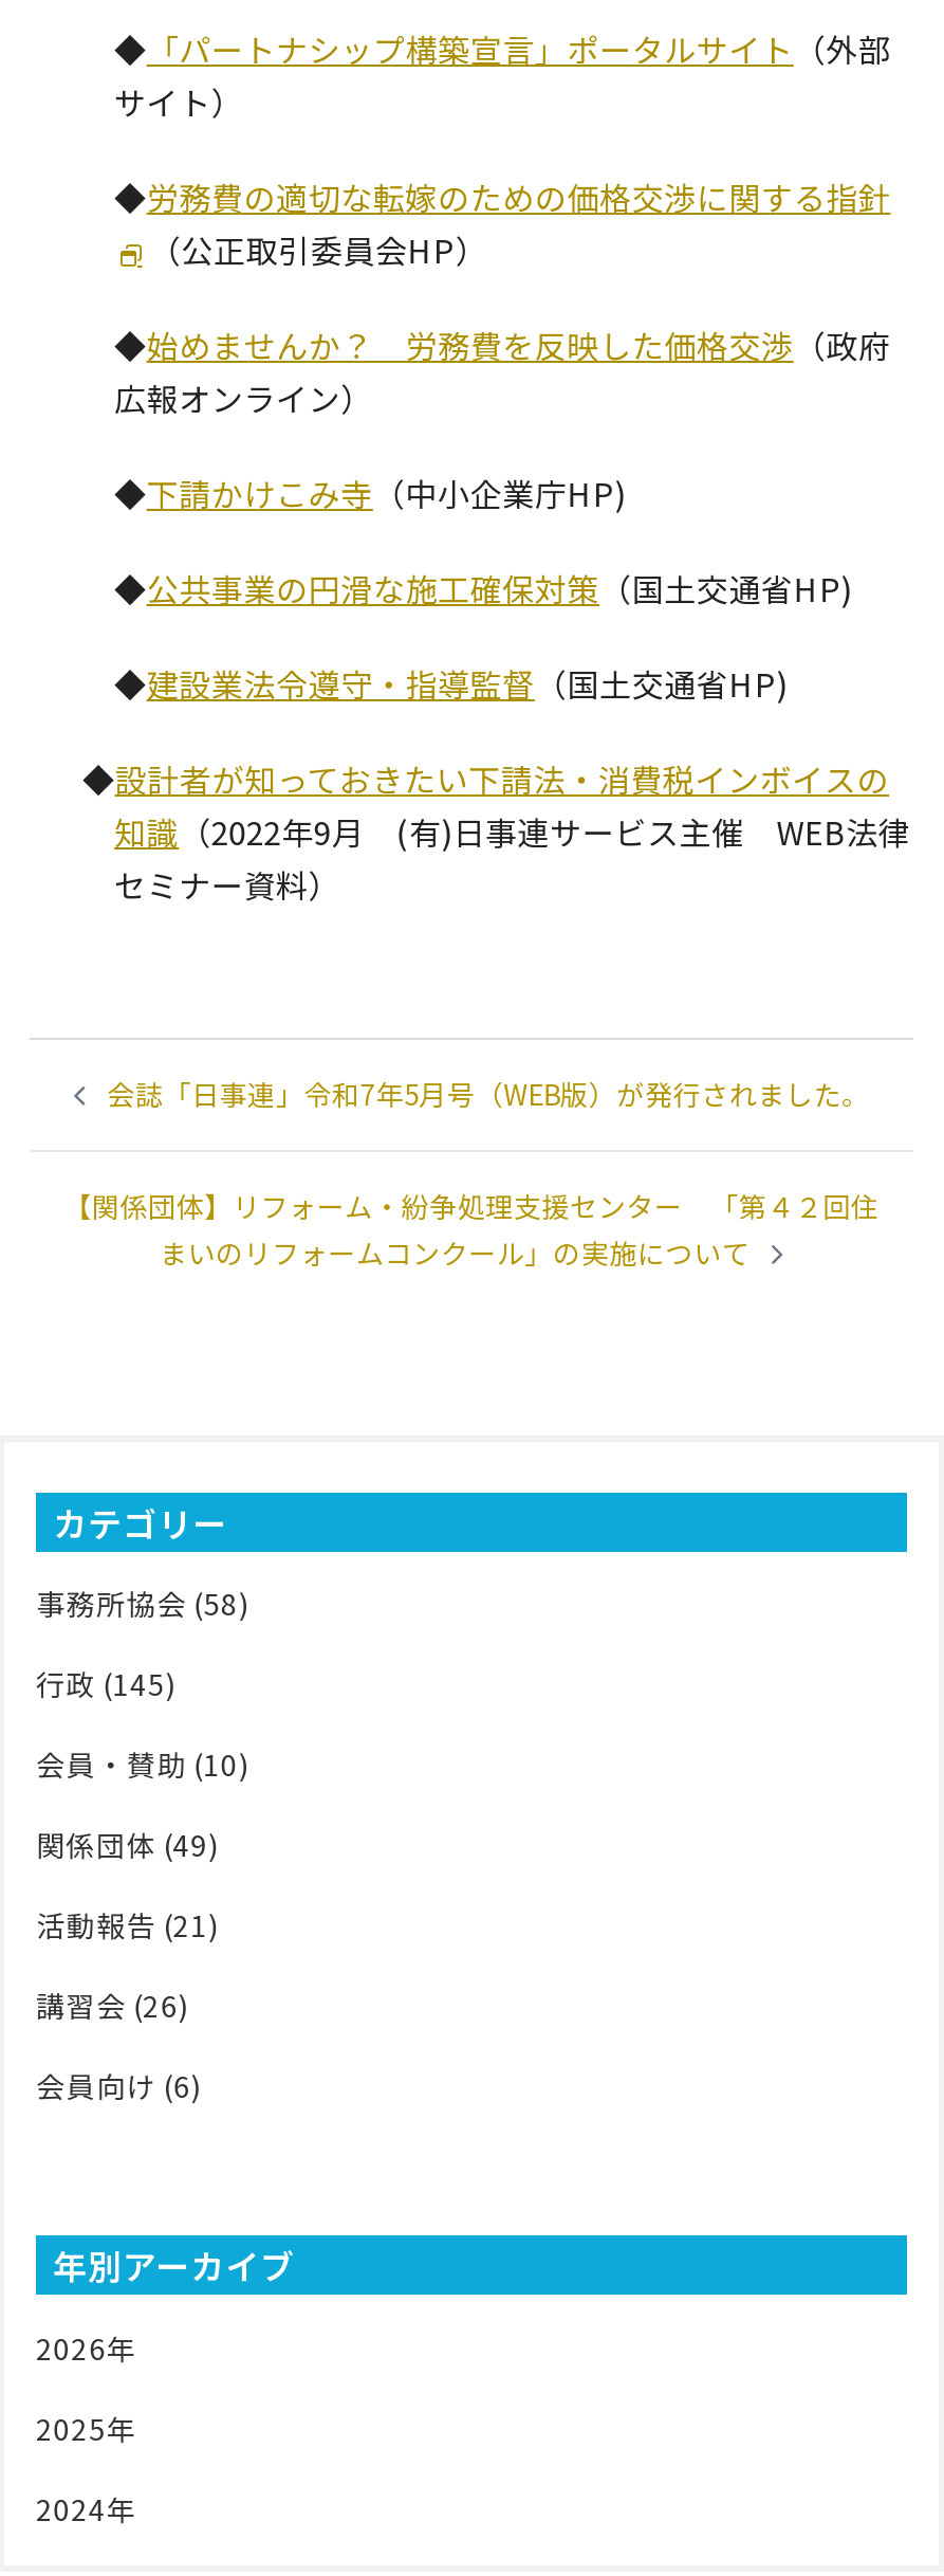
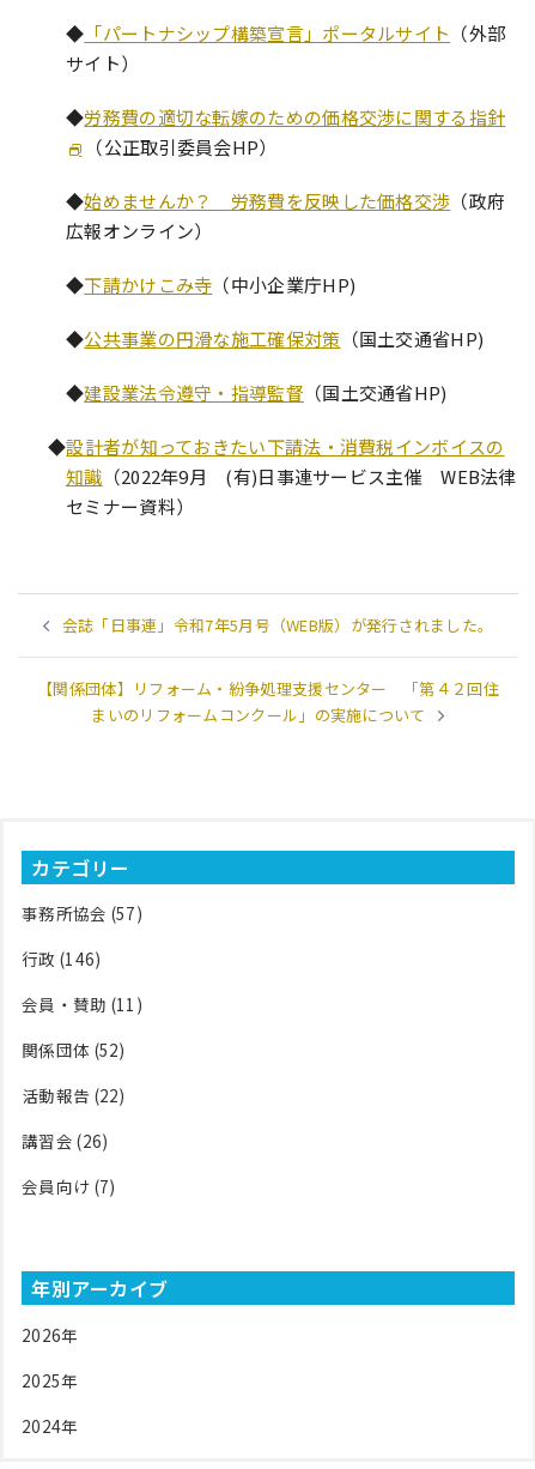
[36,1582,249,1624] 事務所協会(58) -> [22,901,142,925] 事務所協会(57)
[36,1662,176,1704] 行政(145) -> [22,947,101,971] 行政(146)
[36,1742,249,1785] 会員・賛助(10) -> [22,992,142,1016] 会員・賛助(11)
[36,1823,219,1865] 関係団体(49) -> [22,1038,125,1062] 関係団体(52)
[36,1903,219,1945] 活動報告(21) -> [22,1083,125,1107] 活動報告(22)
[36,2064,202,2106] 会員向け(6) -> [22,1174,115,1198] 会員向け(7)

